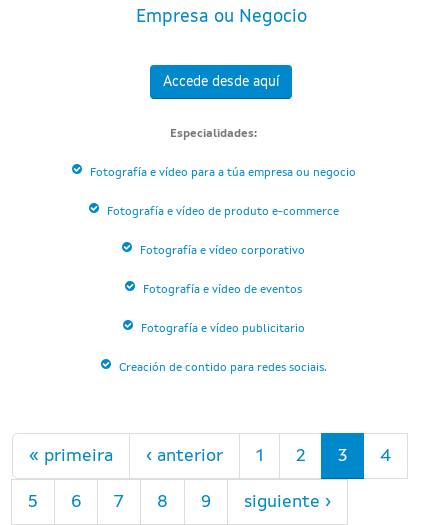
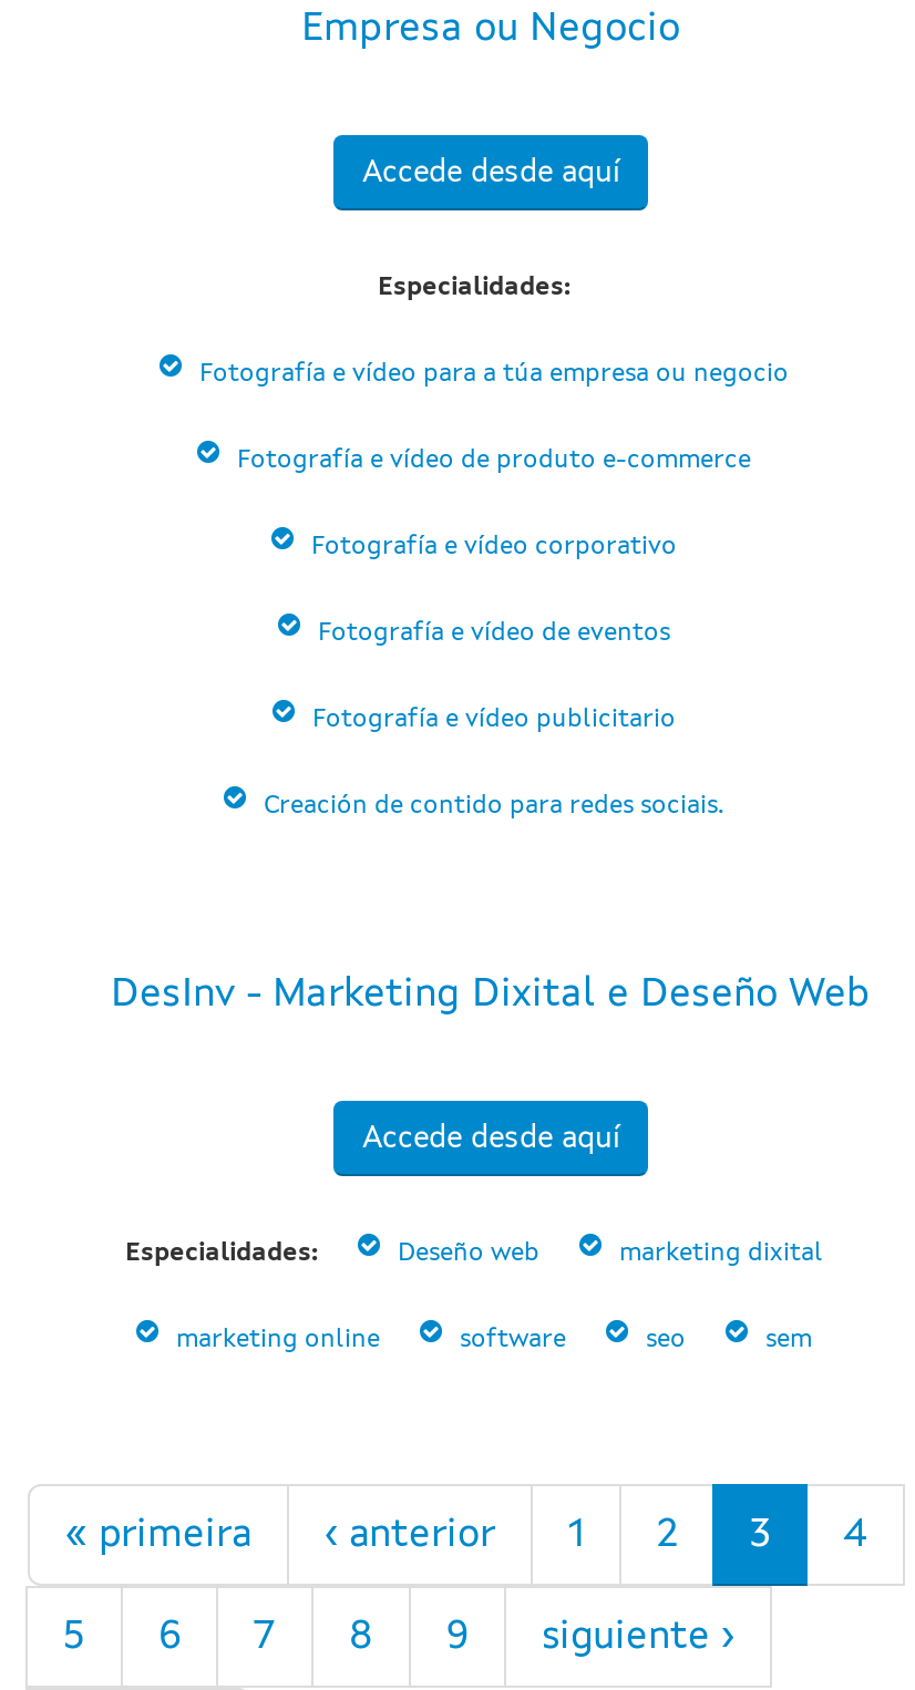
none -> [111,976,871,1016] DesInv - Marketing Dixital e Deseño Web
none -> [125,1241,823,1354] Especialidades: | Deseño web | marketing dixital | marketing online | software | seo | sem
none -> [362,1124,619,1155] Accede desde aquí

